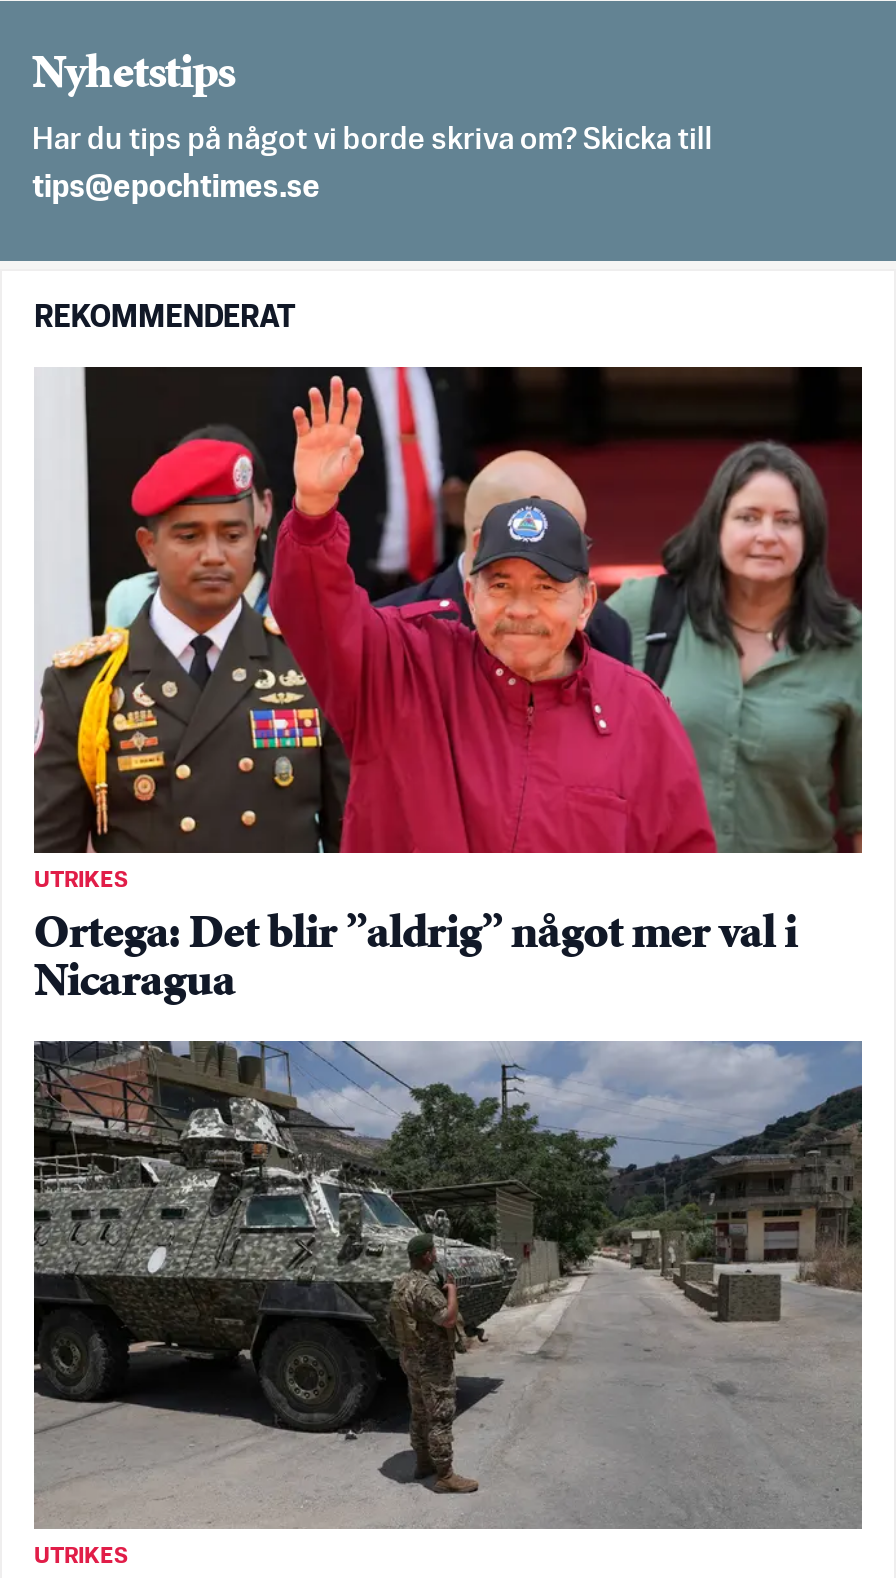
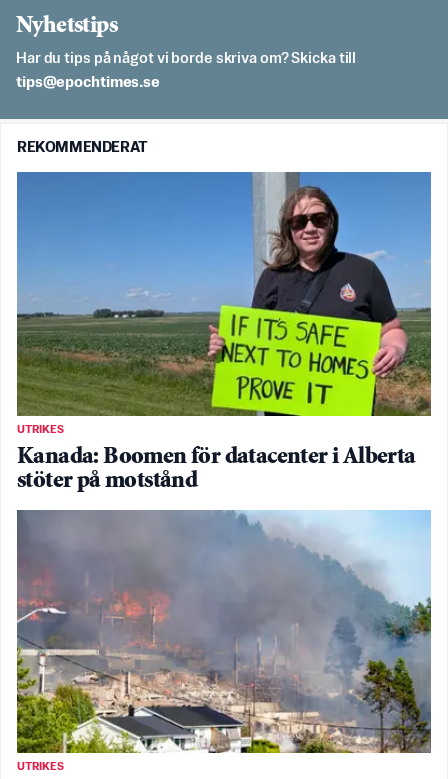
[34,366,864,1007] [image] | Ortega: Det blir ”aldrig” något mer val i | Nicaragua -> [16,171,432,493] [image] | Kanada: Boomen för datacenter i Alberta | stöter på motstånd
[32,1040,864,1530] [image] -> [16,510,432,754] [image]

